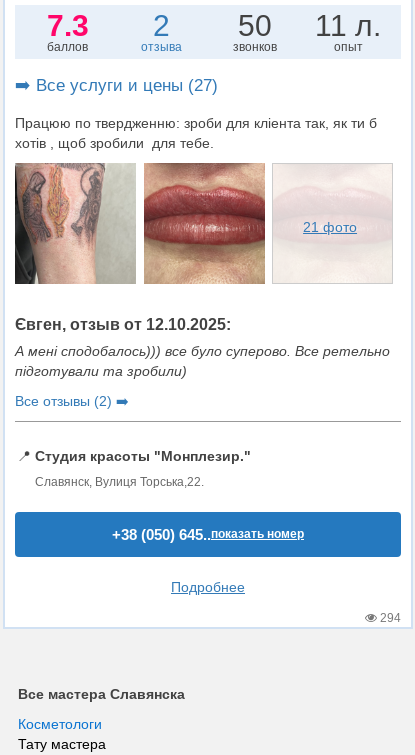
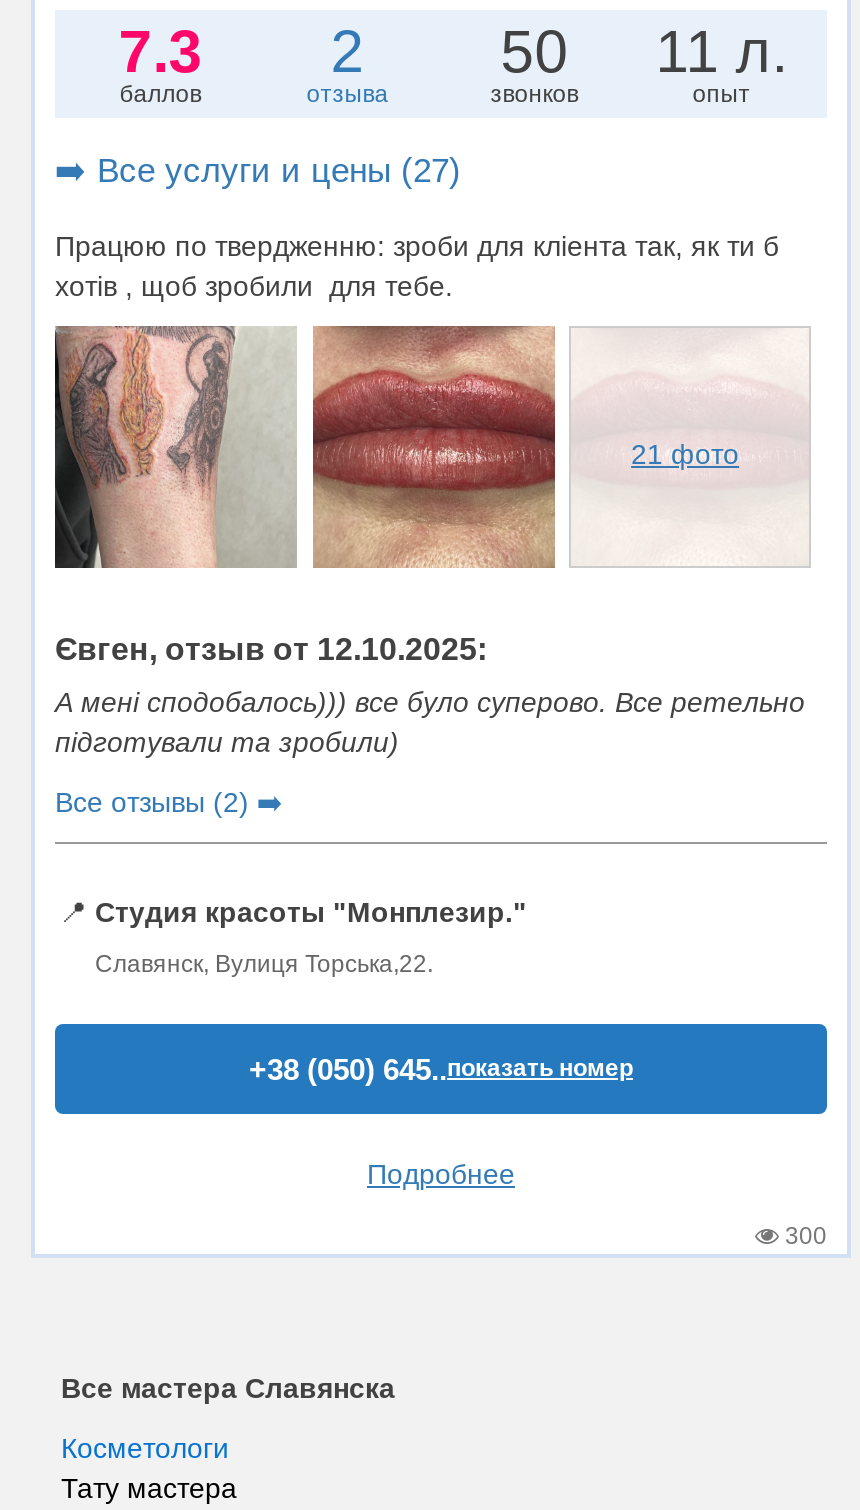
[377,611,401,625] 294 -> [779,1222,827,1250] 300

